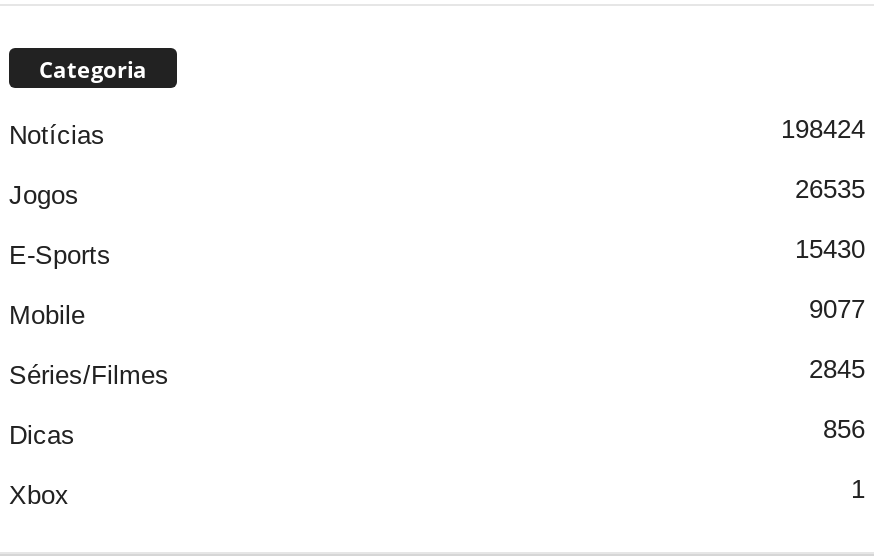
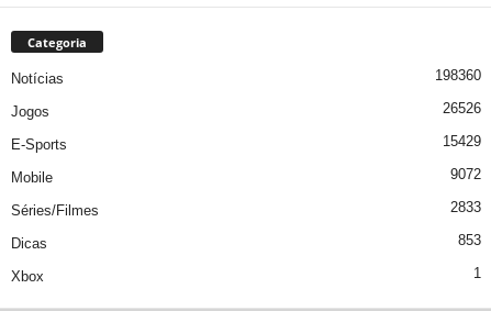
[781,113,865,143] 198424 -> [435,66,481,83] 198360
[795,173,865,203] 26535 -> [443,99,481,116] 26526
[795,233,865,263] 15430 -> [443,132,481,149] 15429
[809,293,865,323] 9077 -> [450,165,481,182] 9072
[809,353,865,383] 2845 -> [450,198,481,215] 2833
[823,413,865,443] 856 -> [458,231,481,248] 853

